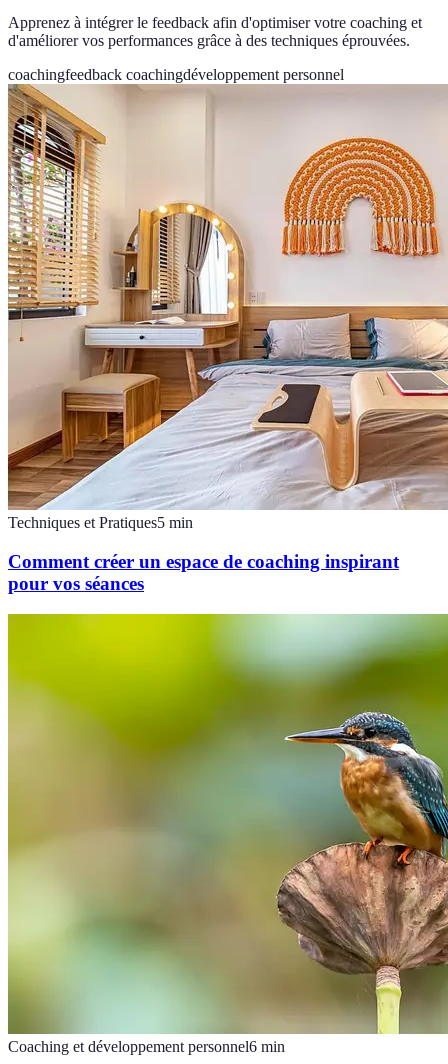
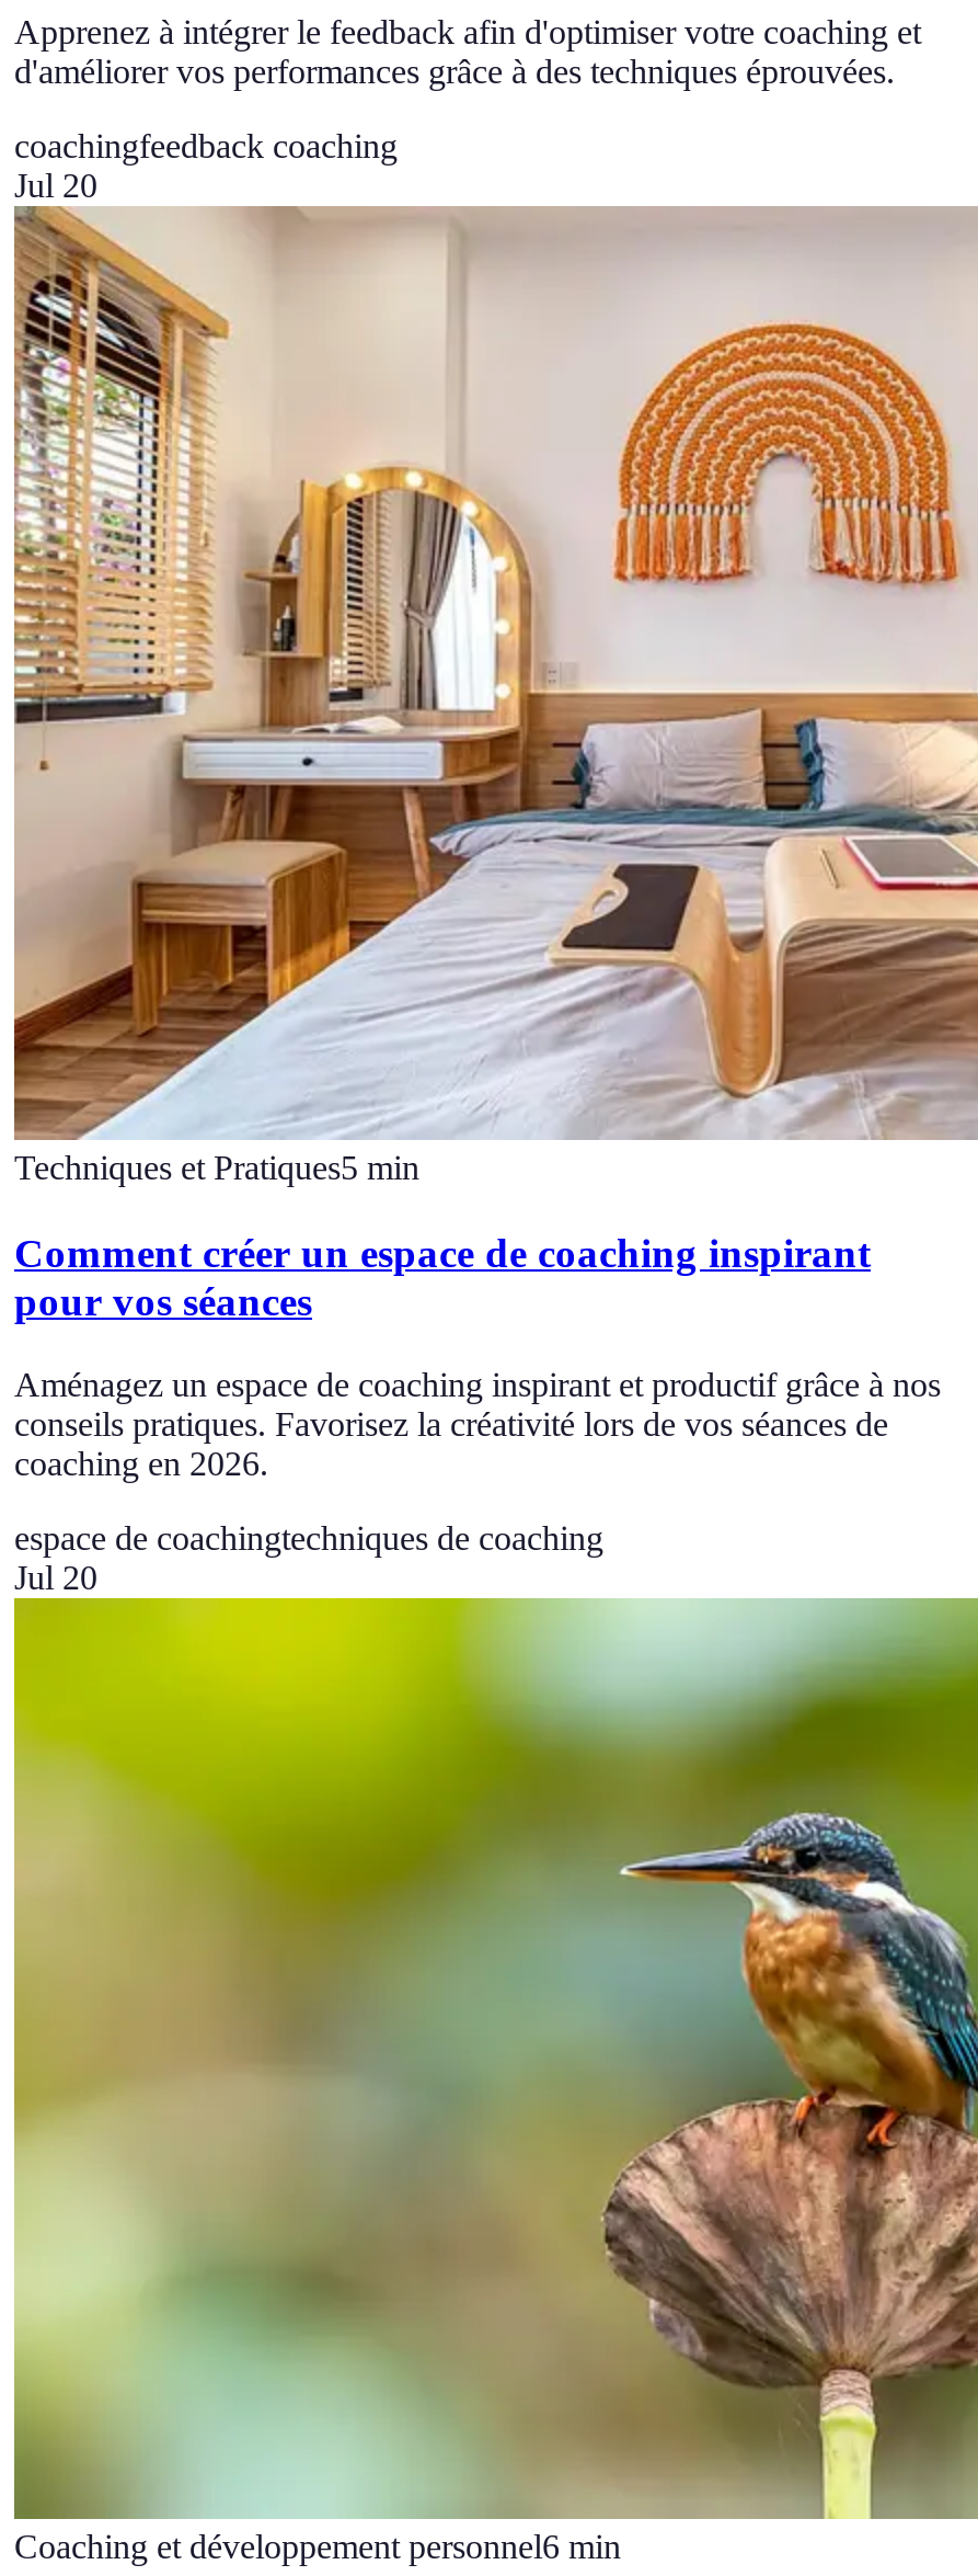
[8,66,344,83] coachingfeedback coachingdéveloppement personnel -> [14,126,398,203] coachingfeedback coaching | Jul 20
none -> [14,1366,941,1596] Aménagez un espace de coaching inspirant et productif grâce à nos | conseils pratiques. Favorisez la créativité lors de vos séances de | coaching en 2026. | espace de coachingtechniques de coaching | Jul 20

